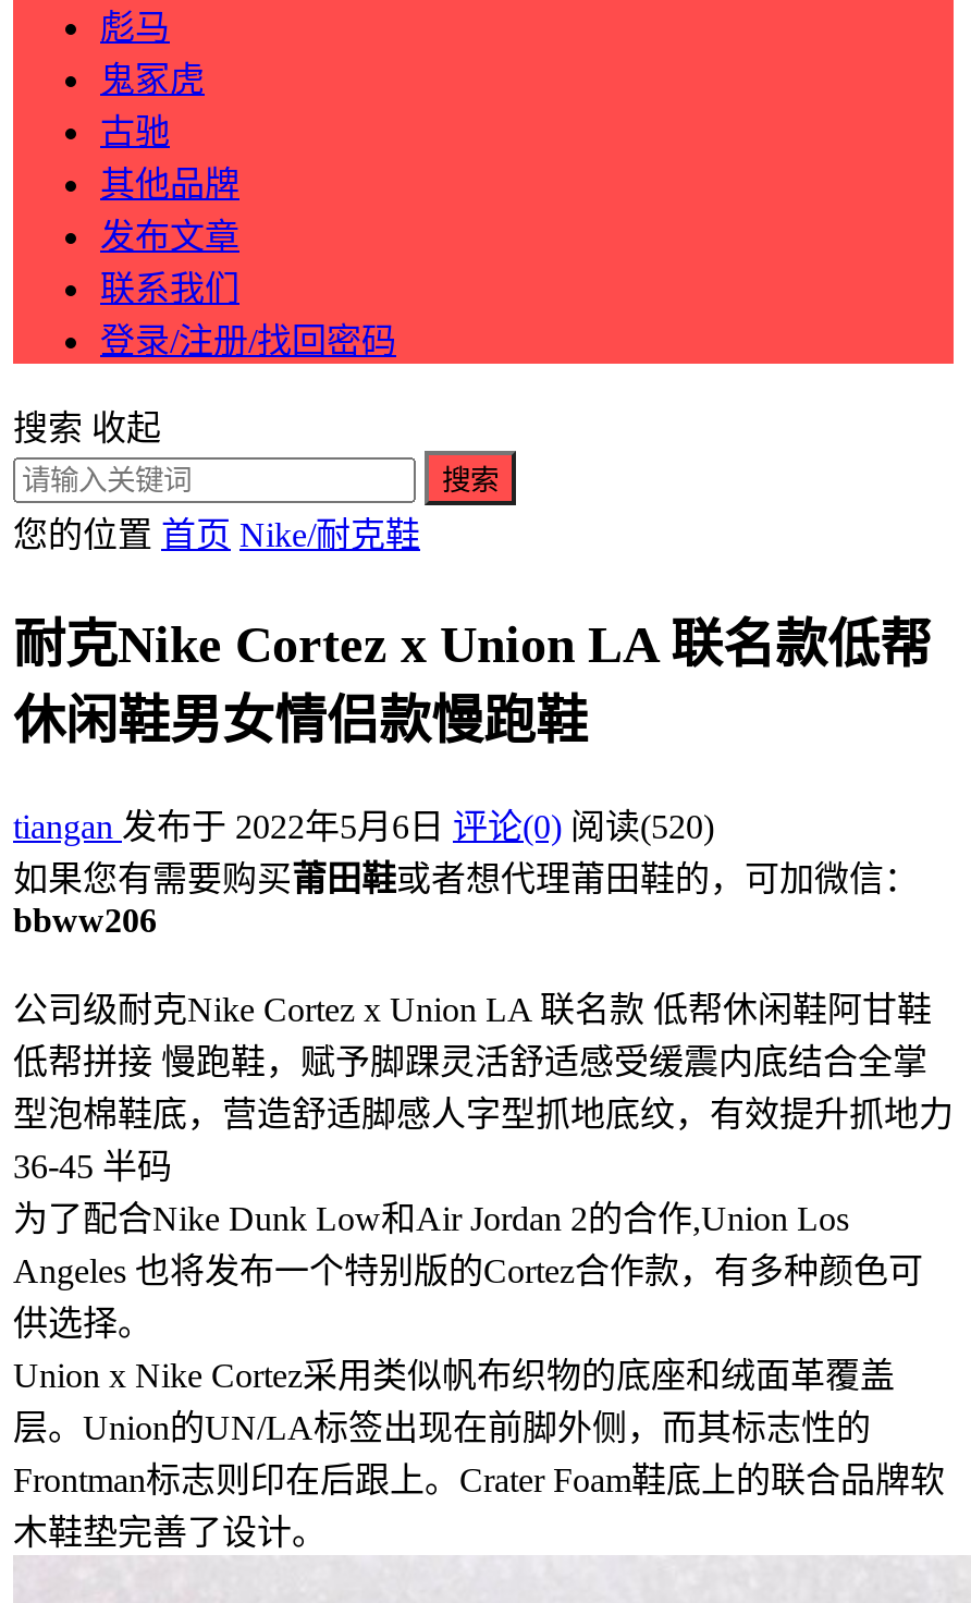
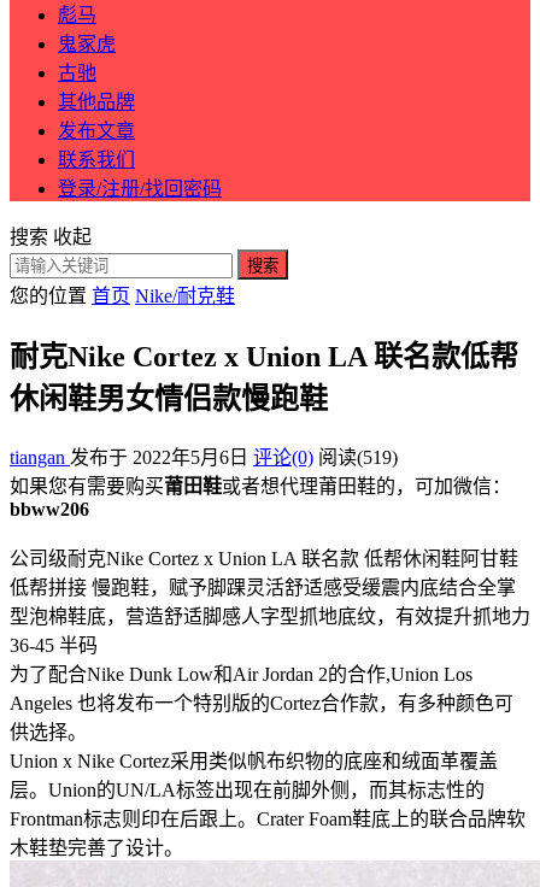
[13,808,714,845] tiangan发布于 2022年5月6日评论(0) 阅读(520) -> [10,447,398,467] tiangan发布于 2022年5月6日评论(0) 阅读(519)

